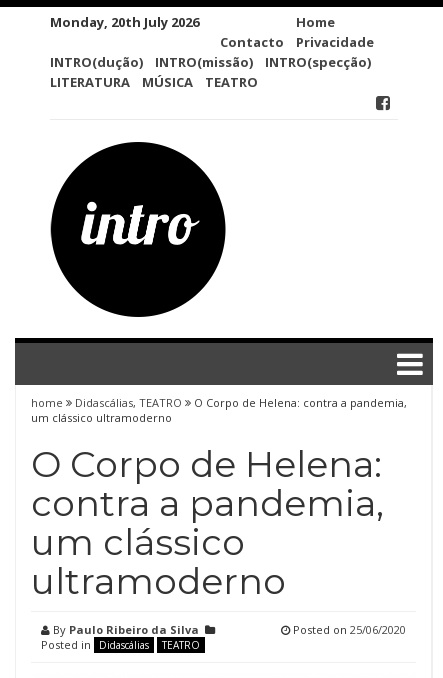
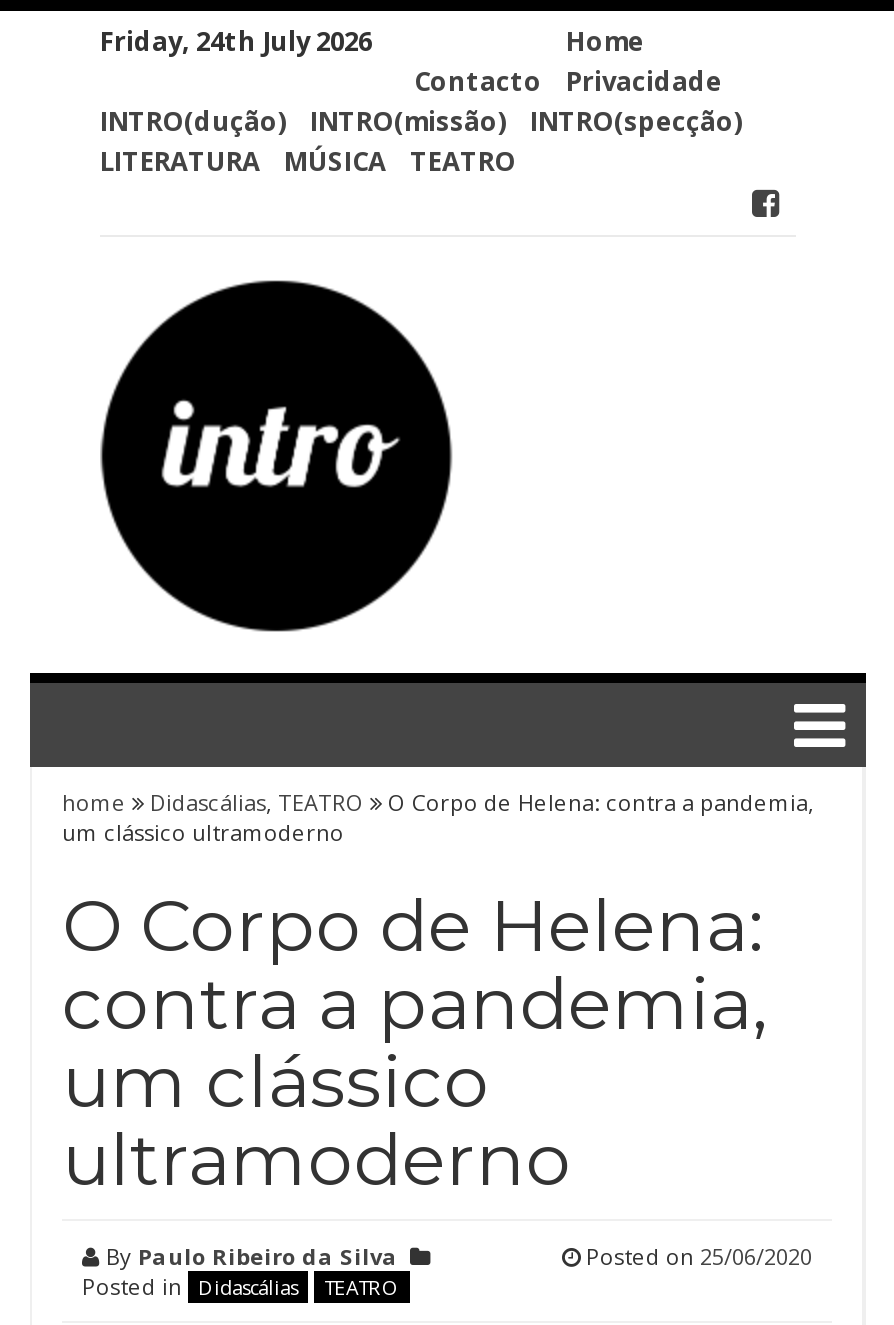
[50,13,199,31] Monday, 20th July 2026 -> [100,23,372,59] Friday, 24th July 2026

